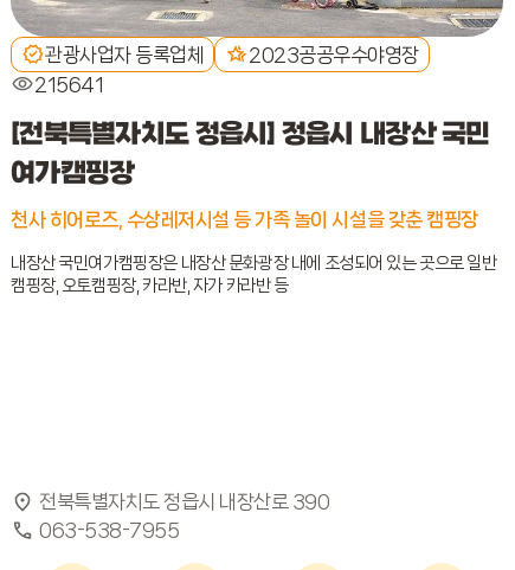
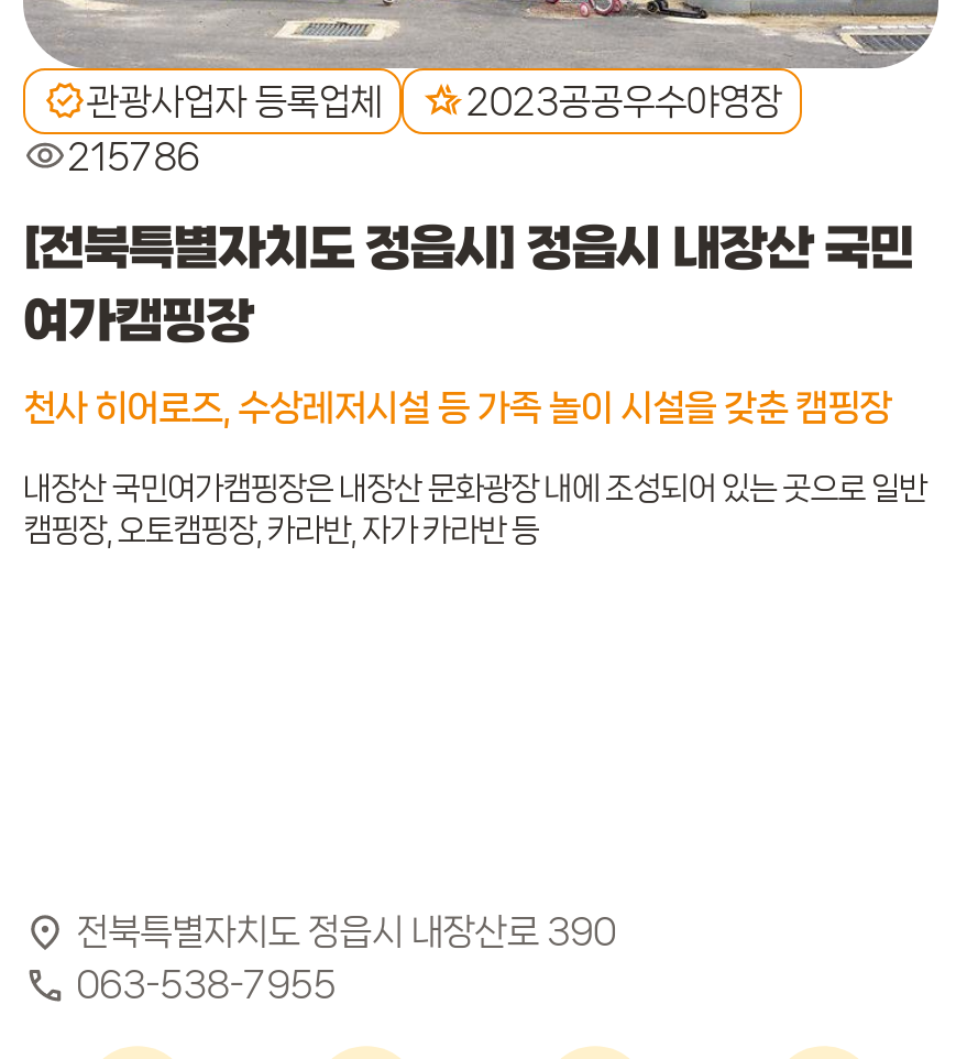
[34,74,103,95] 215641 -> [67,137,199,176] 215786

